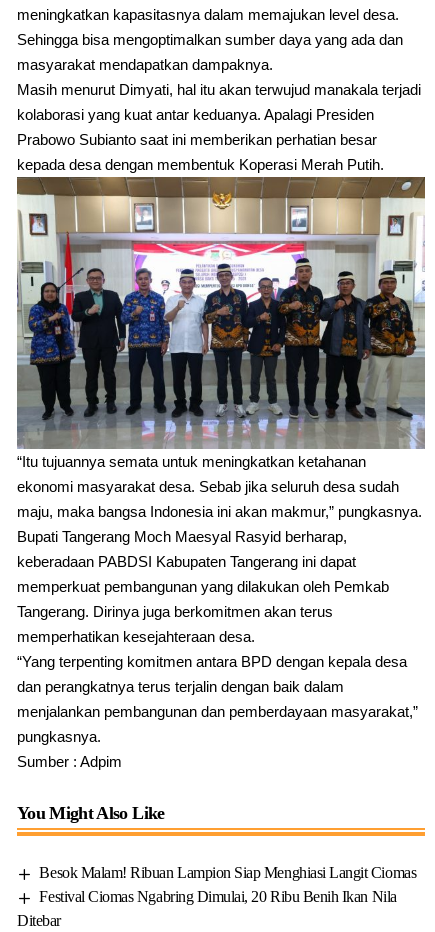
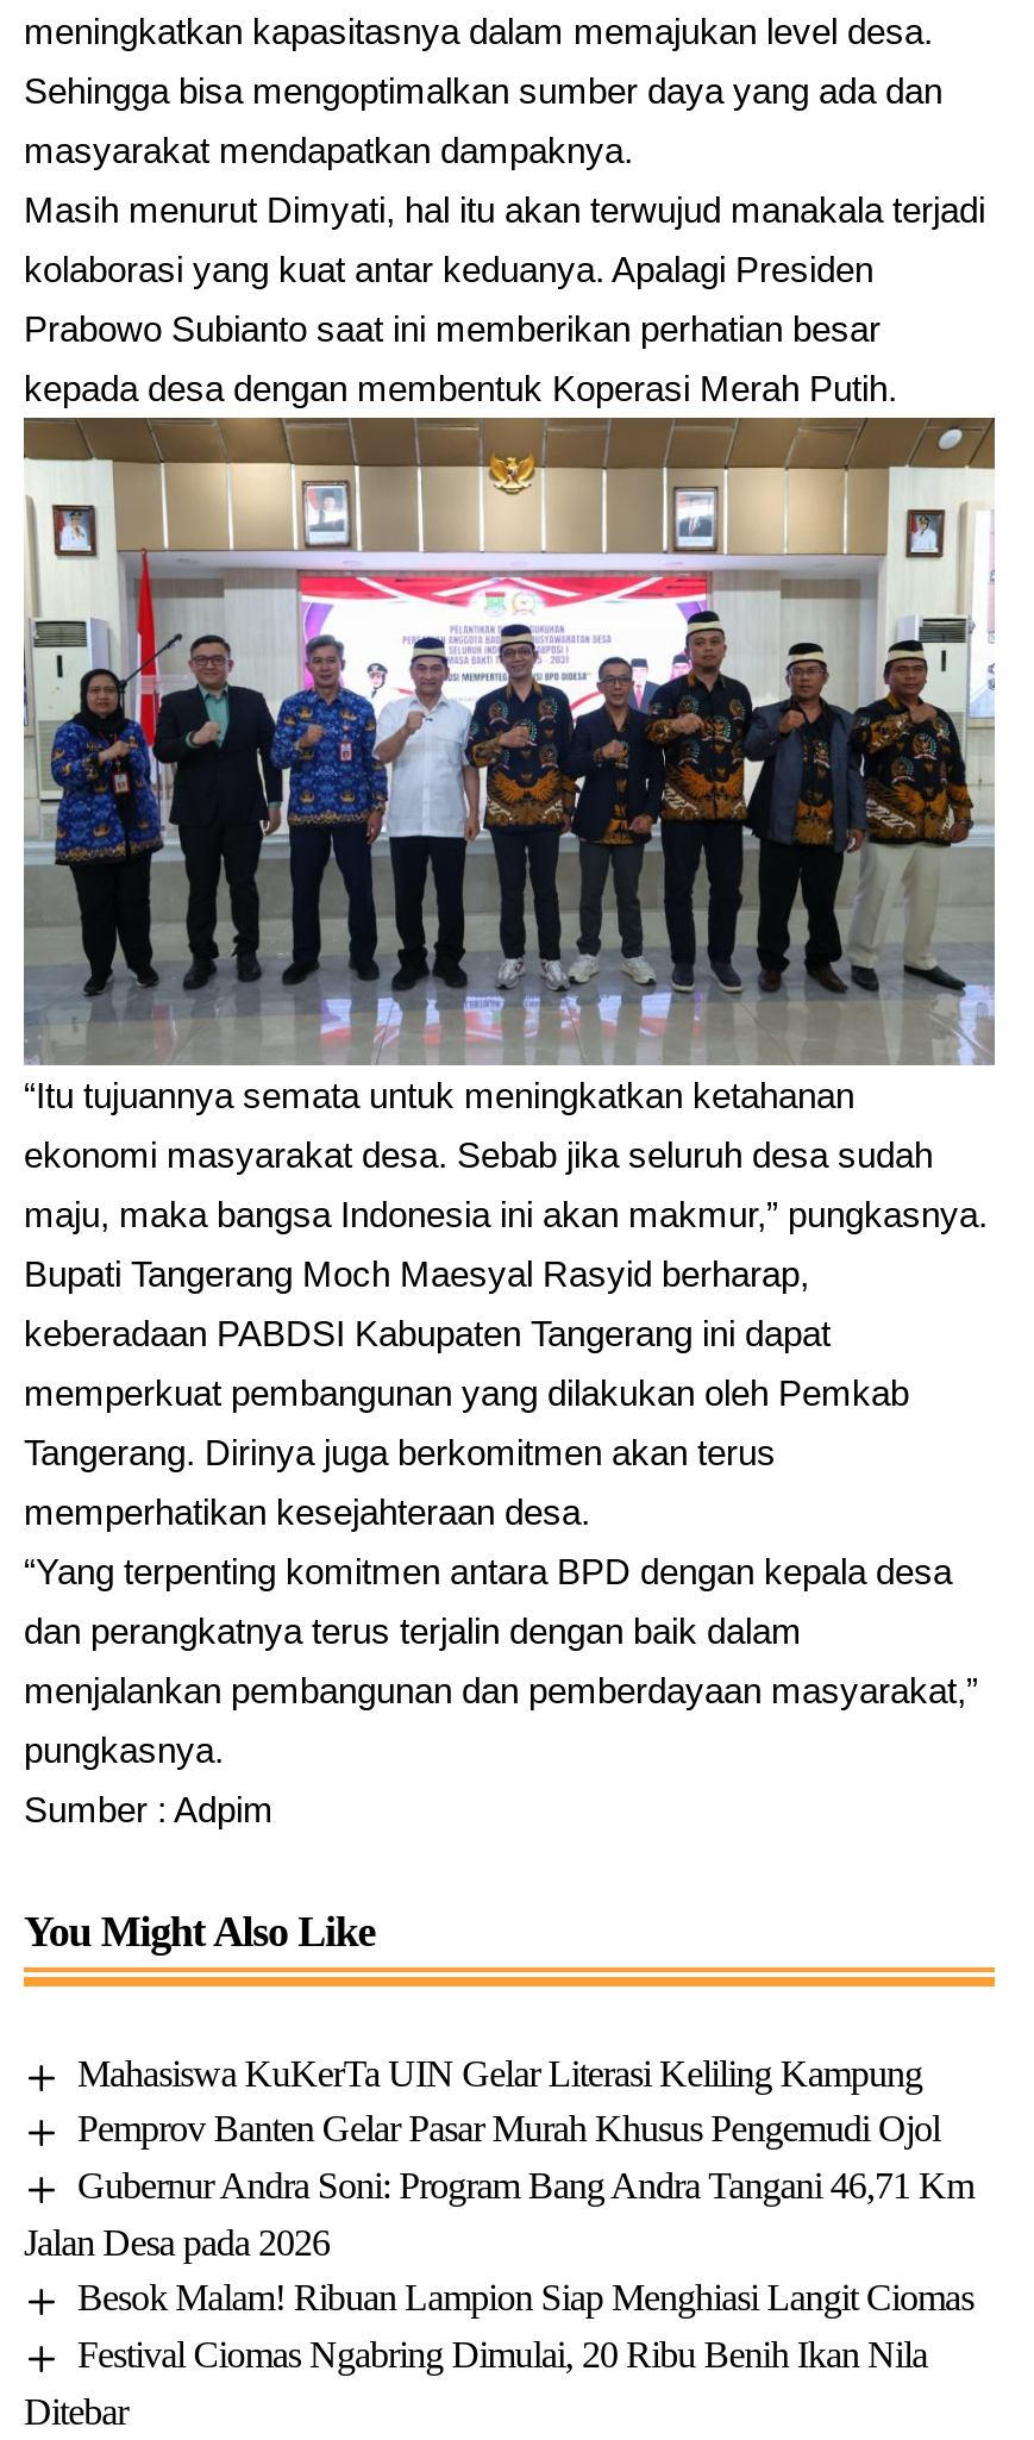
none -> [24,2052,974,2263] Mahasiswa KuKerTa UIN Gelar Literasi Keliling Kampung | Pemprov Banten Gelar Pasar Murah Khusus Pengemudi Ojol | Gubernur Andra Soni: Program Bang Andra Tangani 46,71 Km | Jalan Desa pada 2026

